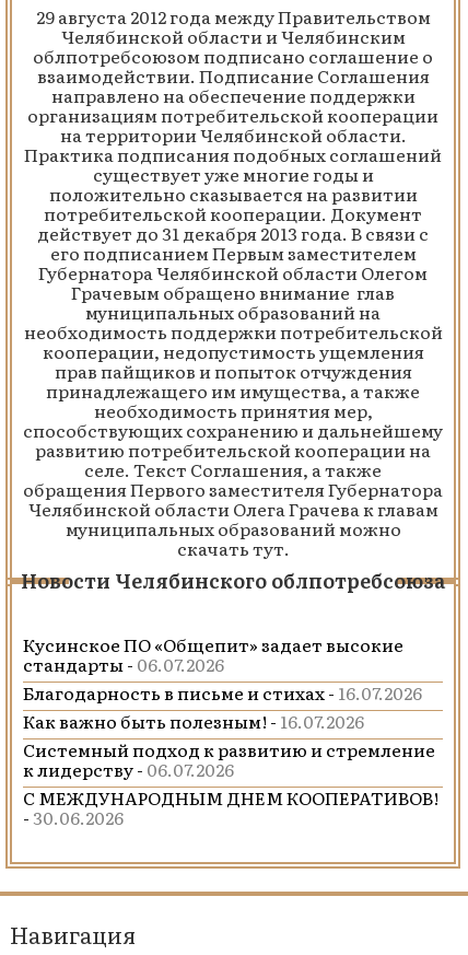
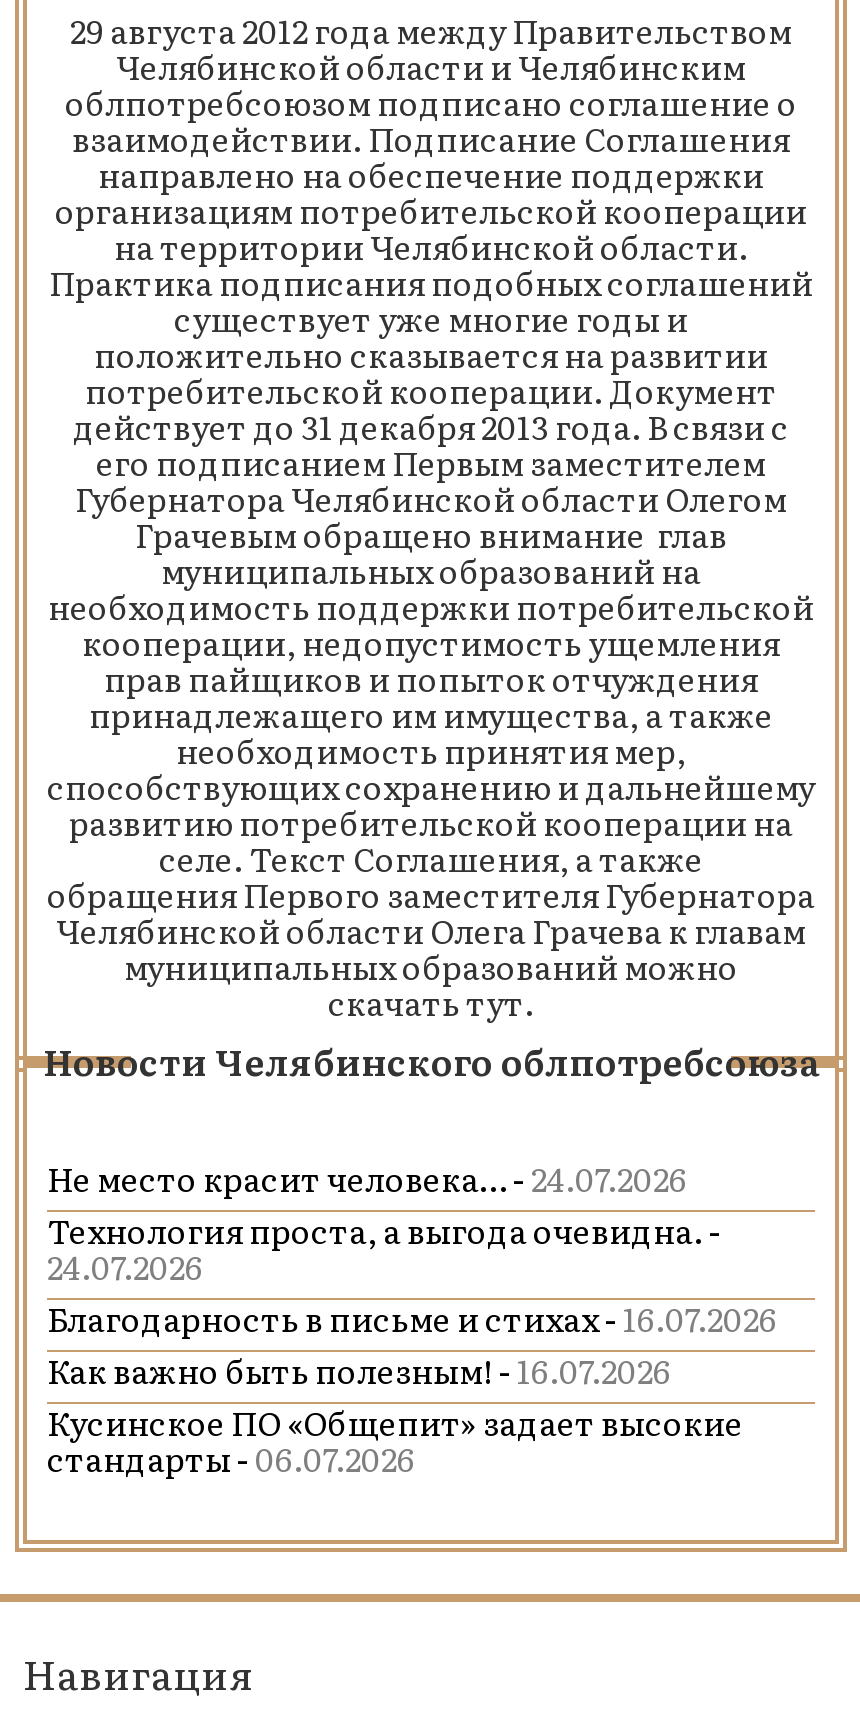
none -> [47,1154,721,1290] Не место красит человека… - 24.07.2026 | Технология проста, а выгода очевидна. - | 24.07.2026
moved [23,631,403,677] -> [47,1398,743,1482]: Кусинское ПО «Общепит» задает высокие | стандарты -06.07.2026
moved [23,679,422,734] -> [47,1294,777,1394]: Благодарность в письме и стихах -16.07.2026 | Как важно быть полезным! -16.07.2026
[23,736,438,830] Системный подход к развитию и стремление | к лидерству -06.07.2026 | С МЕЖДУНАРОДНЫМ ДНЕМ КООПЕРАТИВОВ! | -30.06.2026 -> none

